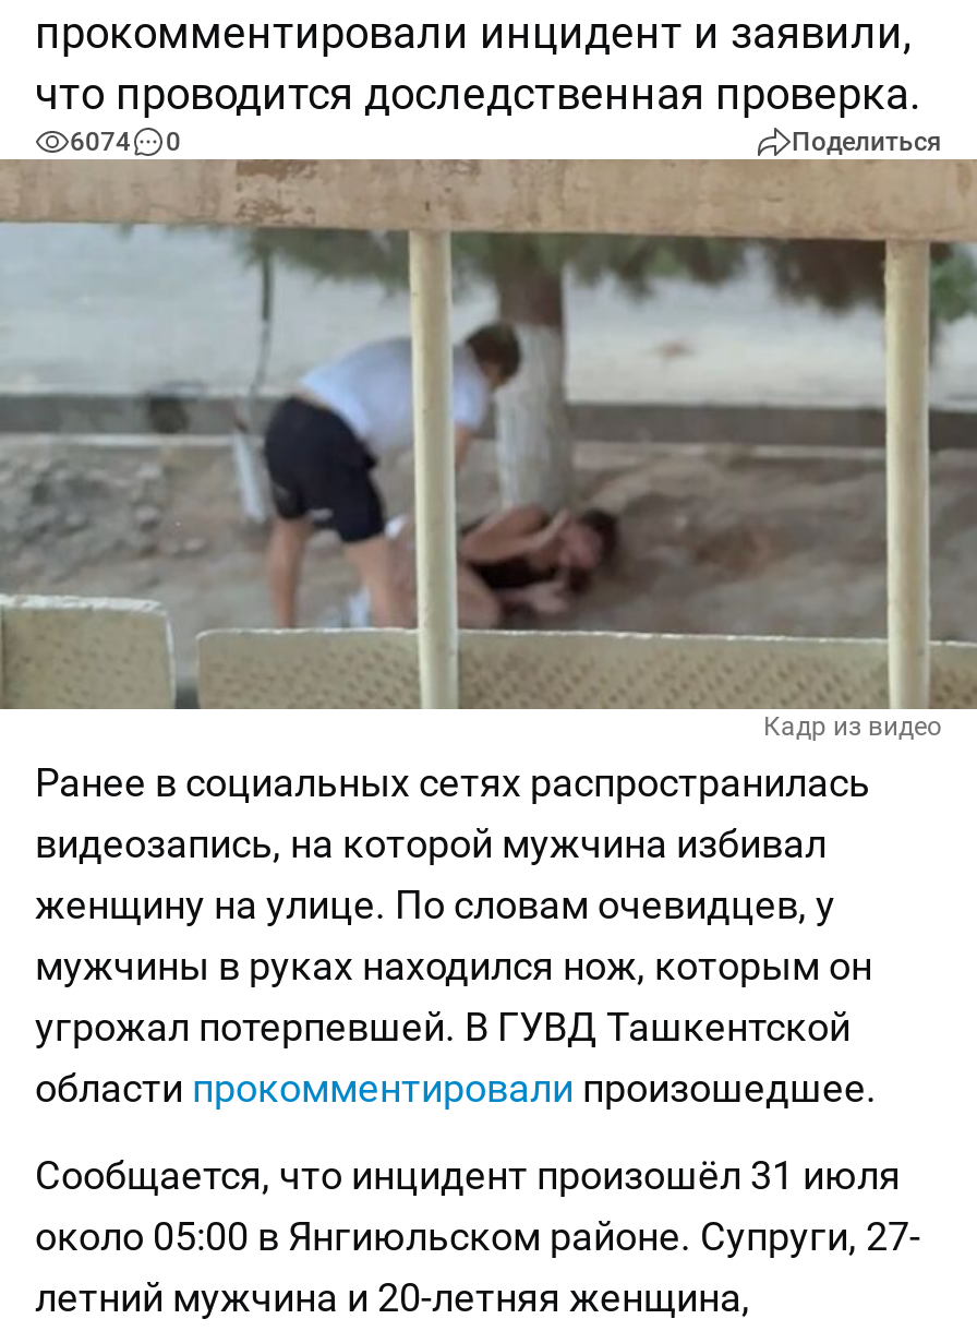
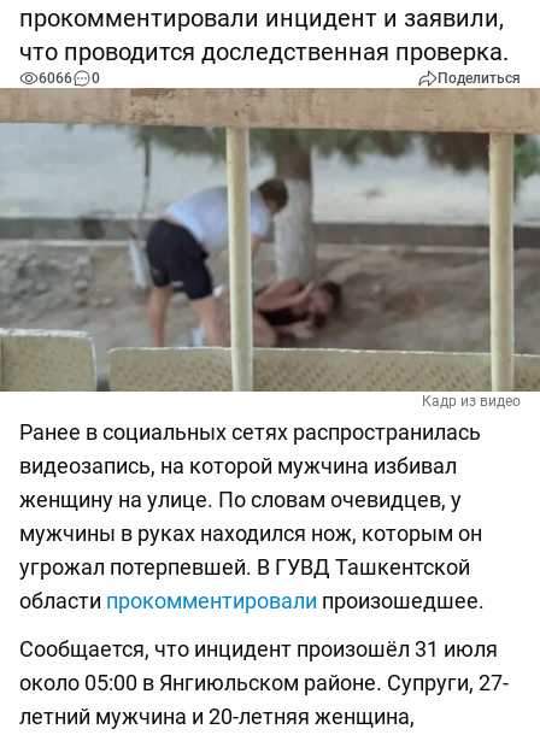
[70,127,181,157] 6074 0 -> [39,70,100,87] 6066 0

